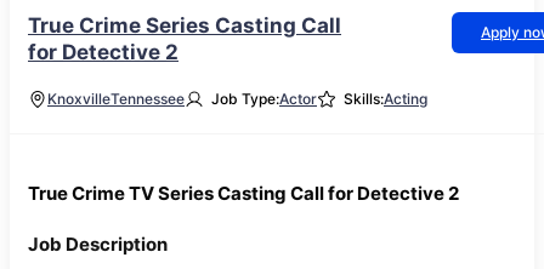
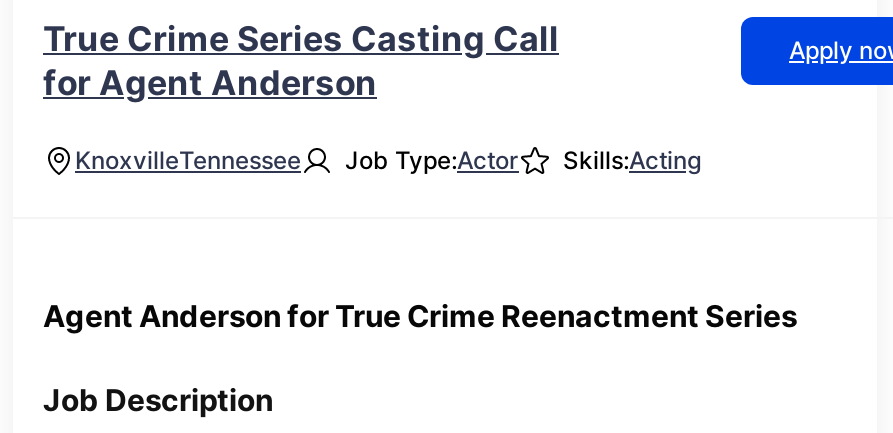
[28,40,178,64] for Detective 2 -> [43,63,377,103] for Agent Anderson
[28,182,459,205] True Crime TV Series Casting Call for Detective 2 -> [43,297,797,335] Agent Anderson for True Crime Reenactment Series

